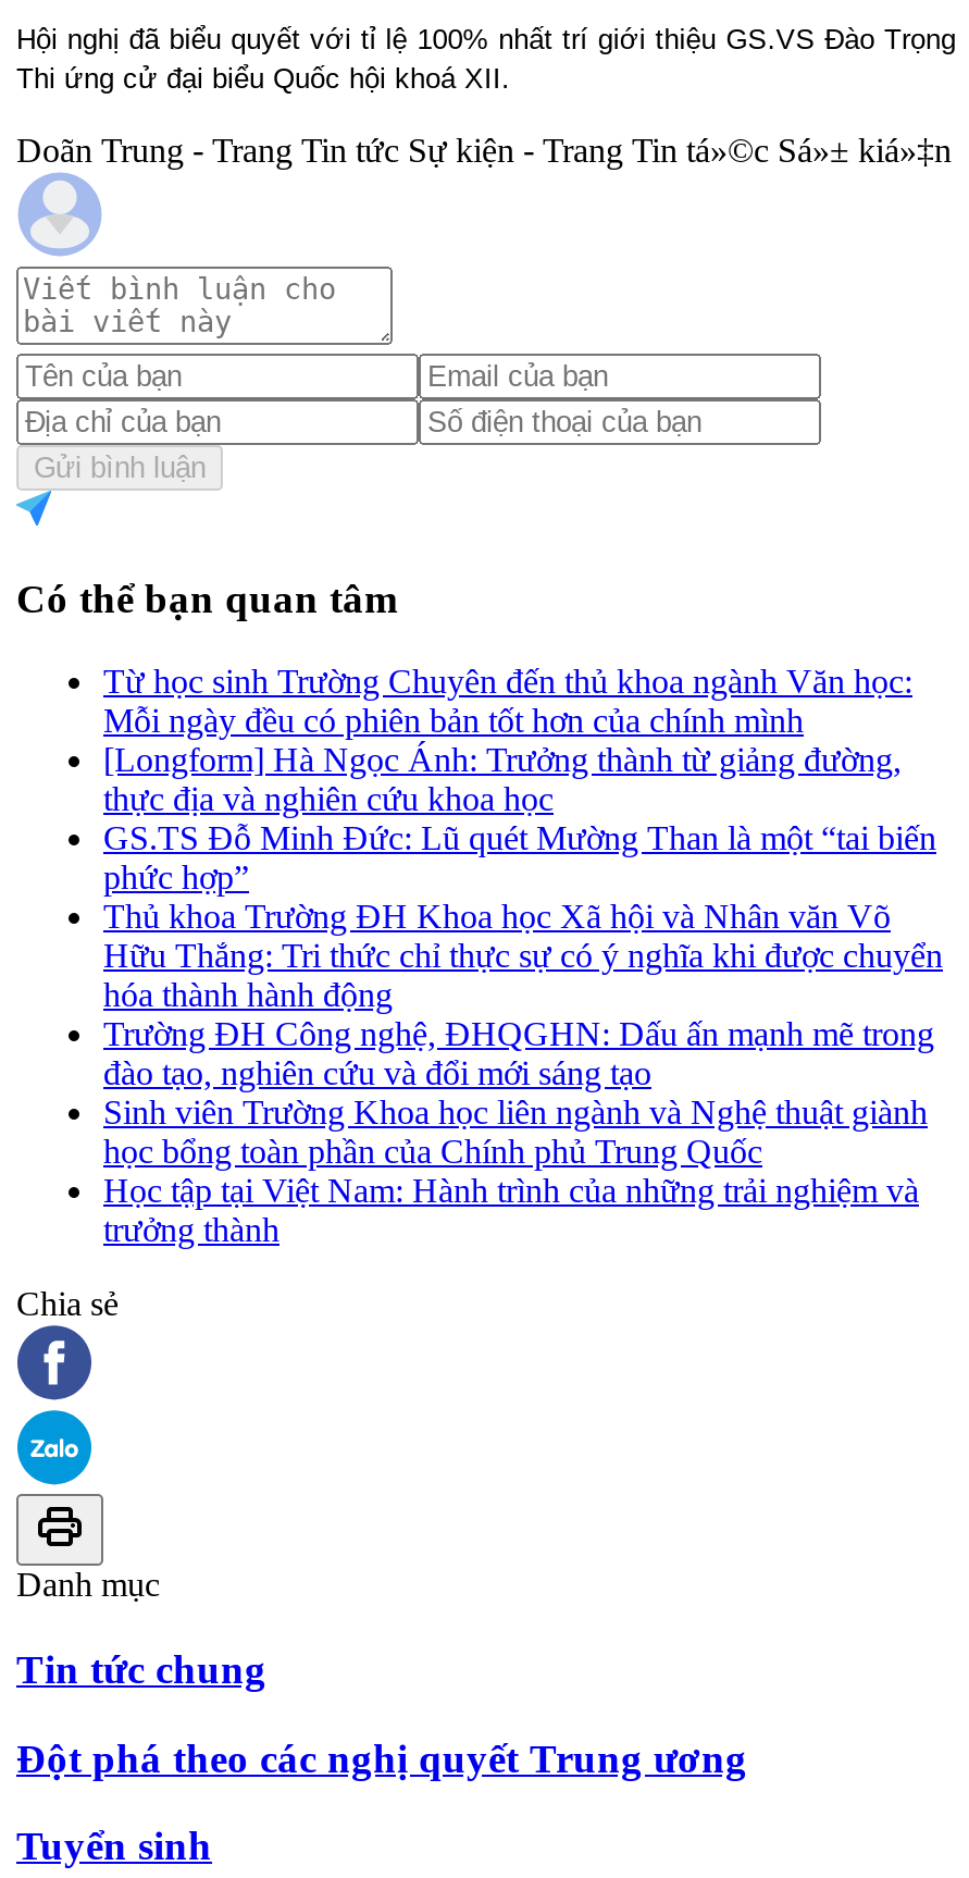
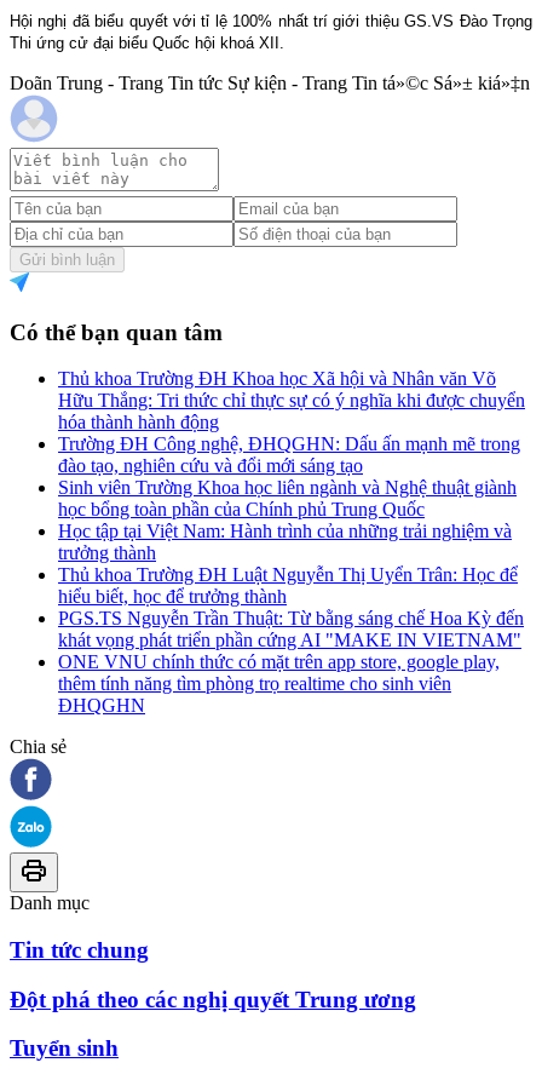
[103,663,936,896] Từ học sinh Trường Chuyên đến thủ khoa ngành Văn học: | Mỗi ngày đều có phiên bản tốt hơn của chính mình | [Longform] Hà Ngọc Ánh: Trưởng thành từ giảng đường, | thực địa và nghiên cứu khoa học | GS.TS Đỗ Minh Đức: Lũ quét Mường Than là một “tai biến | phức hợp” -> none
moved [103,898,943,1248] -> [58,368,525,563]: Thủ khoa Trường ĐH Khoa học Xã hội và Nhân văn Võ | Hữu Thắng: Tri thức chỉ thực sự có ý nghĩa khi được chuyển | hóa thành hành động | ... | Học tập tại Việt Nam: Hành trình của những trải nghiệm và | trưởng thành
none -> [58,564,524,716] Thủ khoa Trường ĐH Luật Nguyễn Thị Uyển Trân: Học để | hiểu biết, học để trưởng thành | PGS.TS Nguyễn Trần Thuật: Từ bằng sáng chế Hoa Kỳ đến | khát vọng phát triển phần cứng AI "MAKE IN VIETNAM" | ONE VNU chính thức có mặt trên app store, google play, | thêm tính năng tìm phòng trọ realtime cho sinh viên | ĐHQGHN

